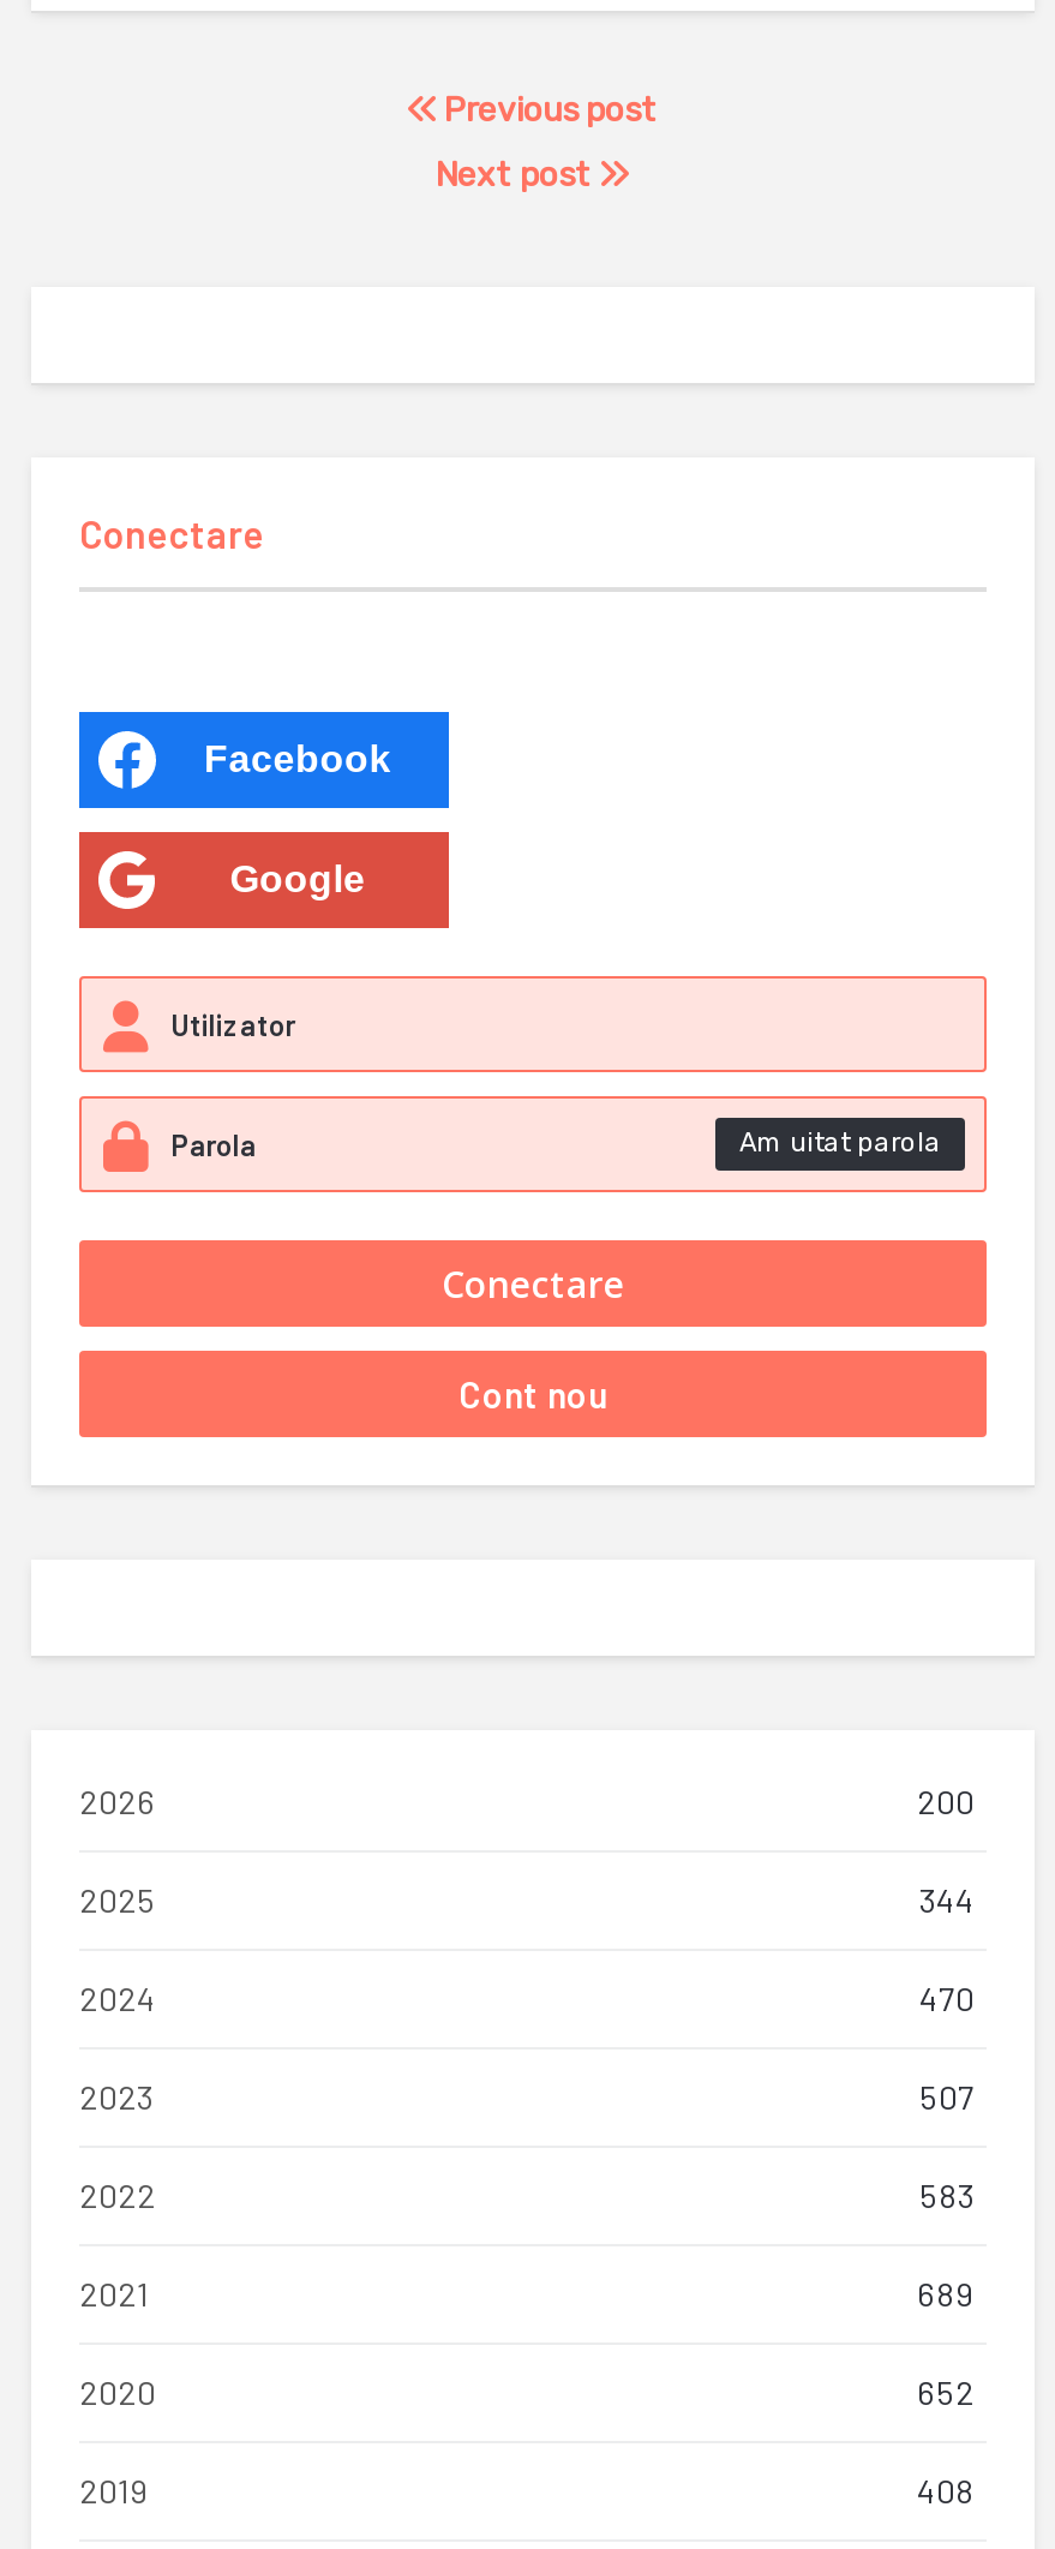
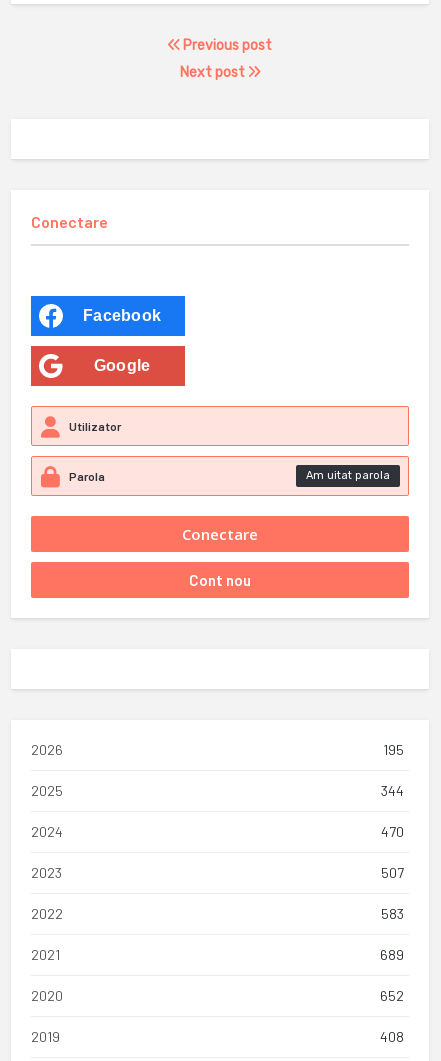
[917,1781,975,1822] 200 -> [383,741,404,758] 195

